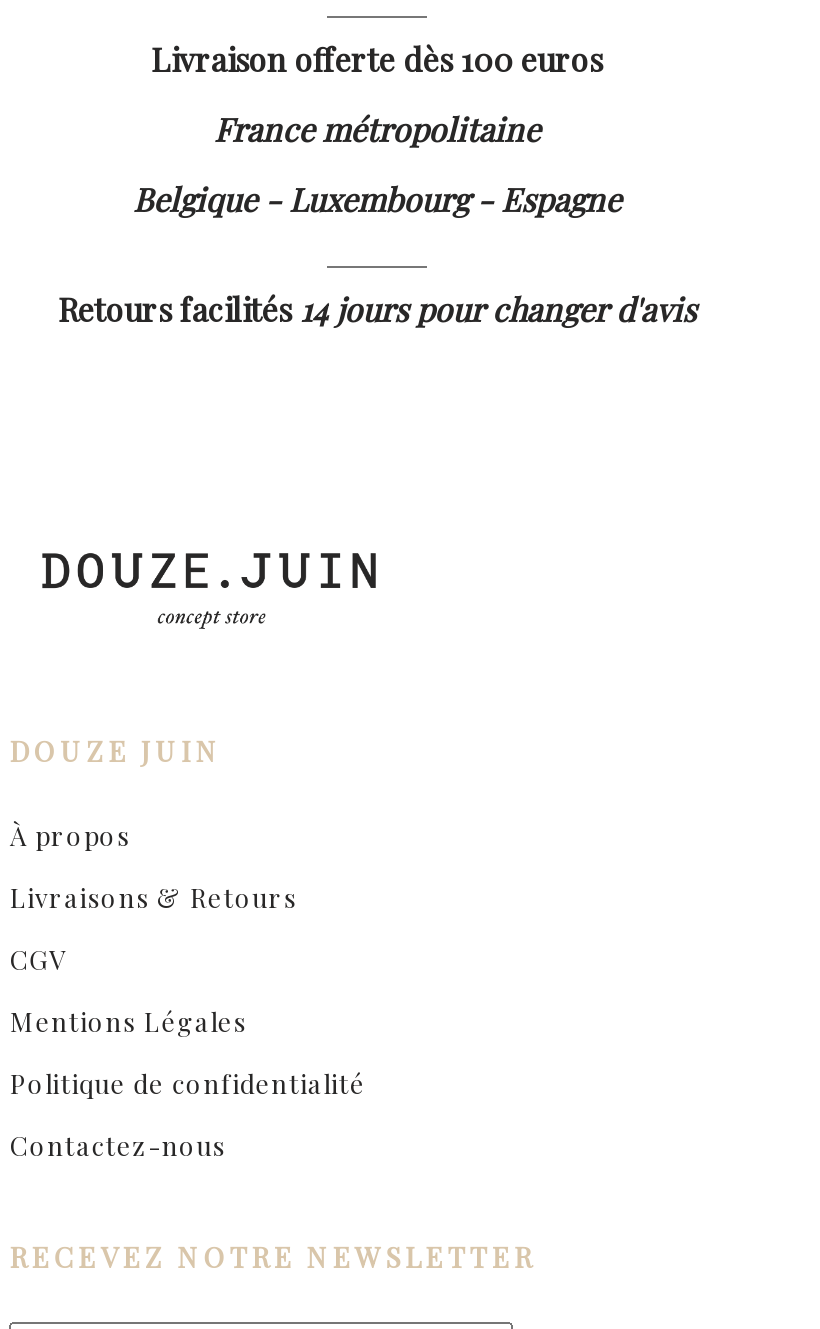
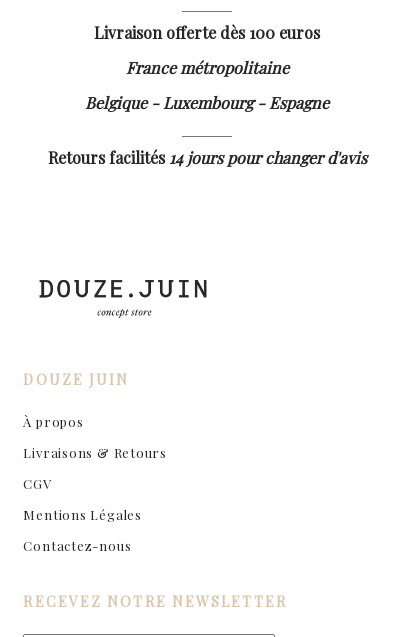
[10,1067,366,1101] Politique de confidentialité -> none

